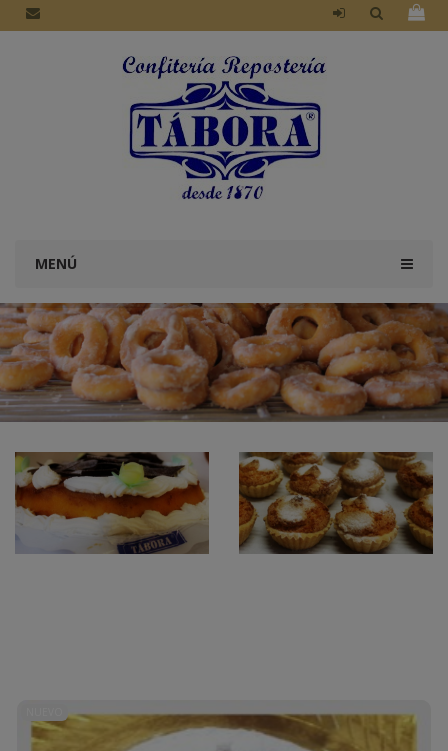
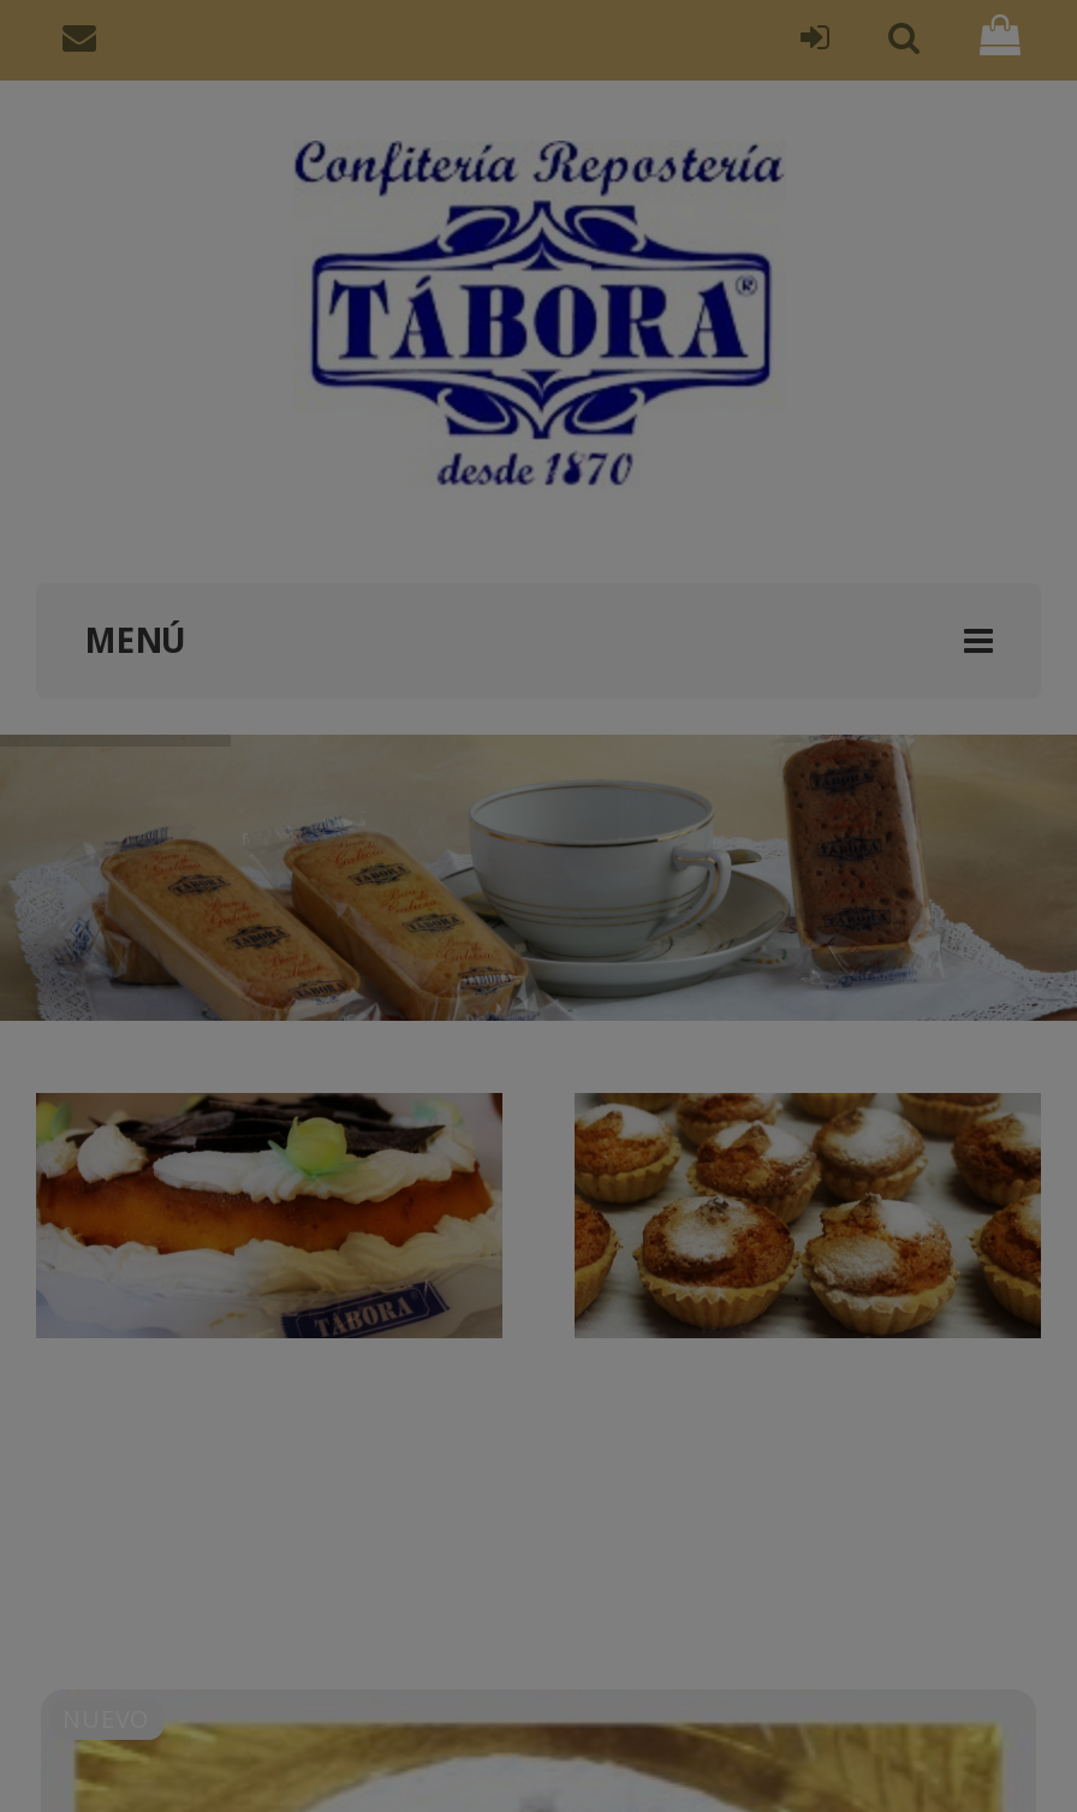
[3,302,445,422] [image] -> [7,735,1070,1023] [image]

